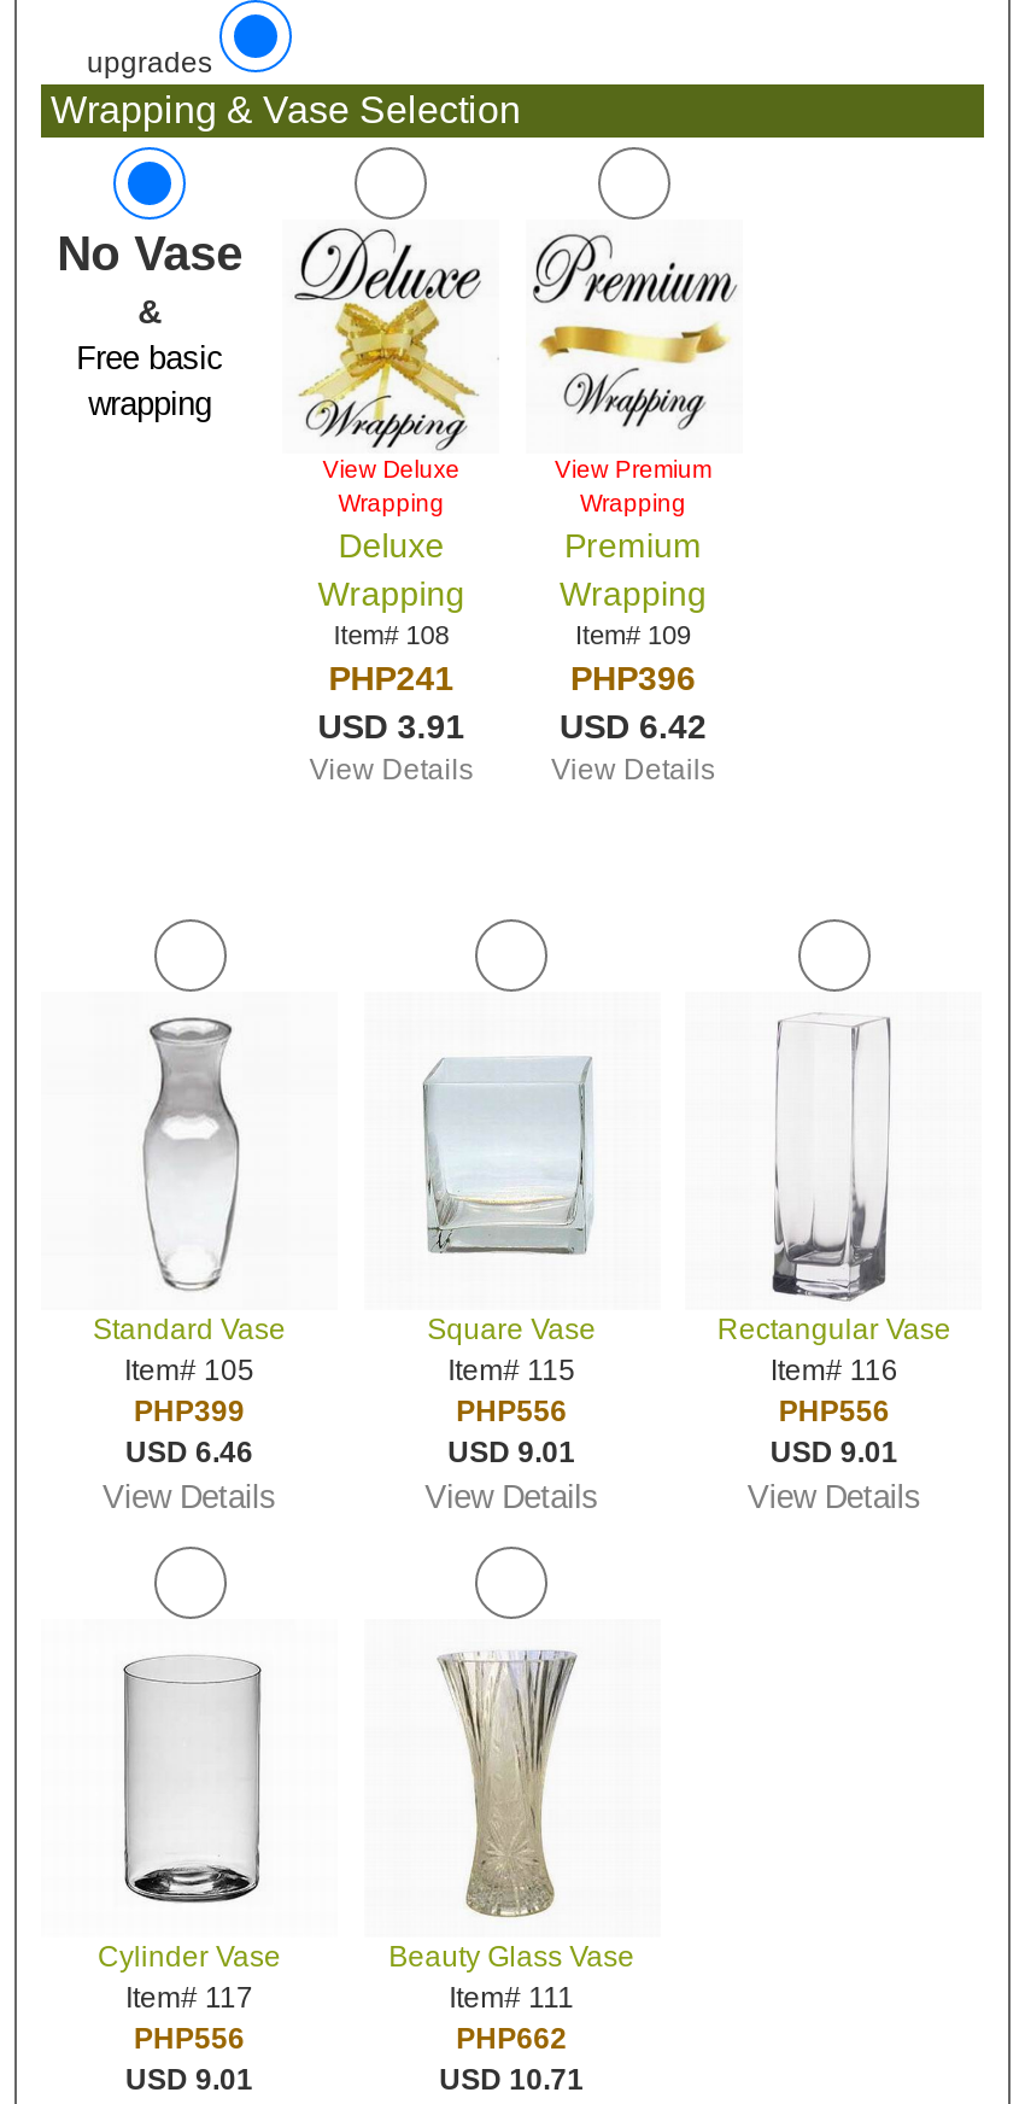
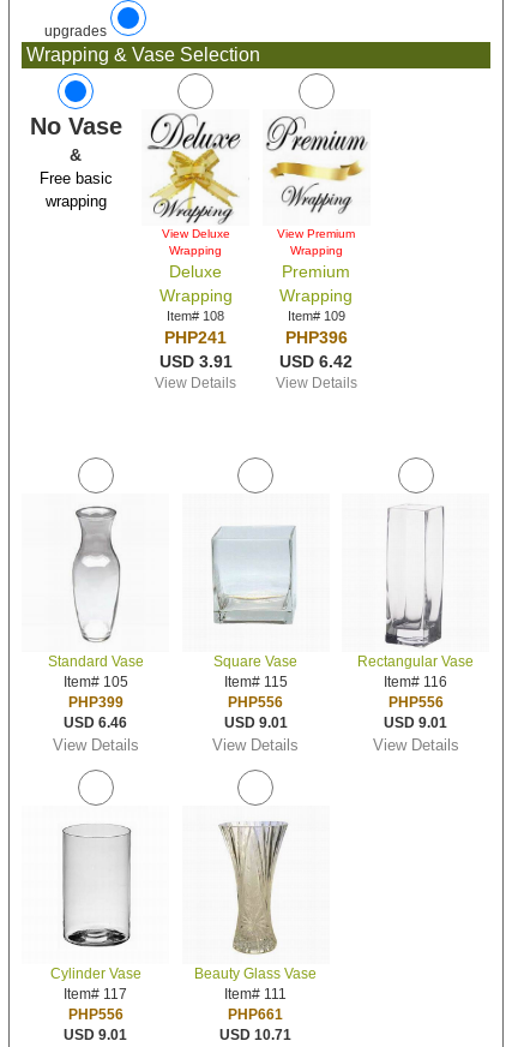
[456,2022,567,2056] PHP662 -> [228,1006,283,1023] PHP661

